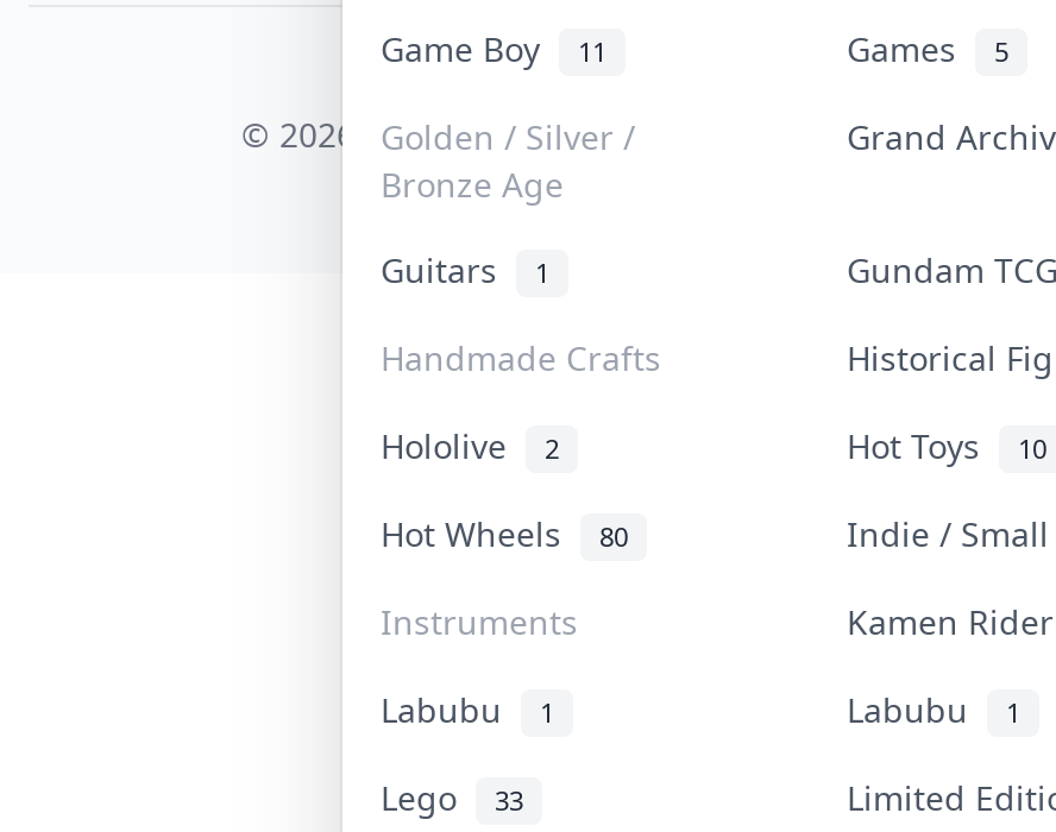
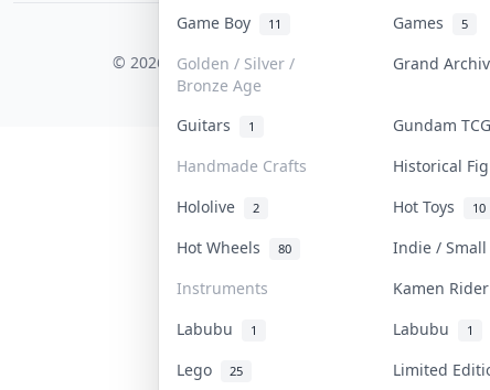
[381,774,523,819] Lego 33 -> [177,359,243,380] Lego 25

